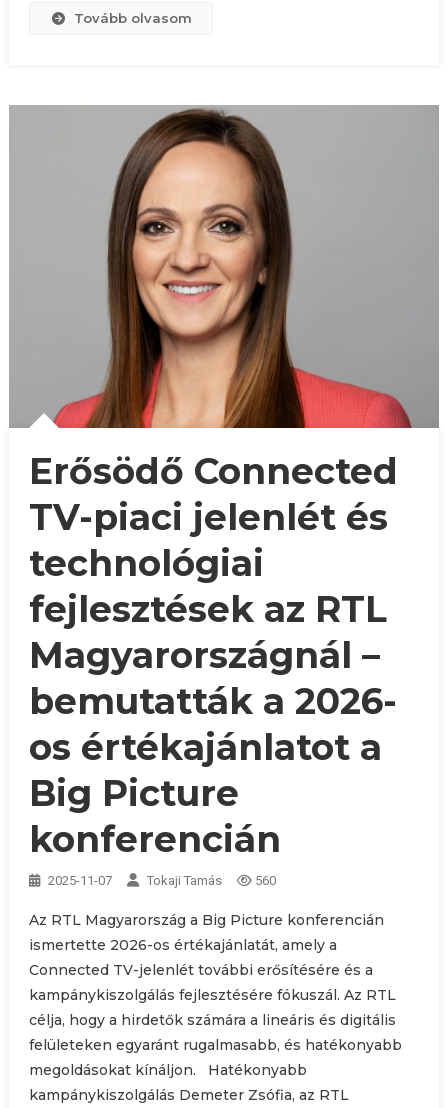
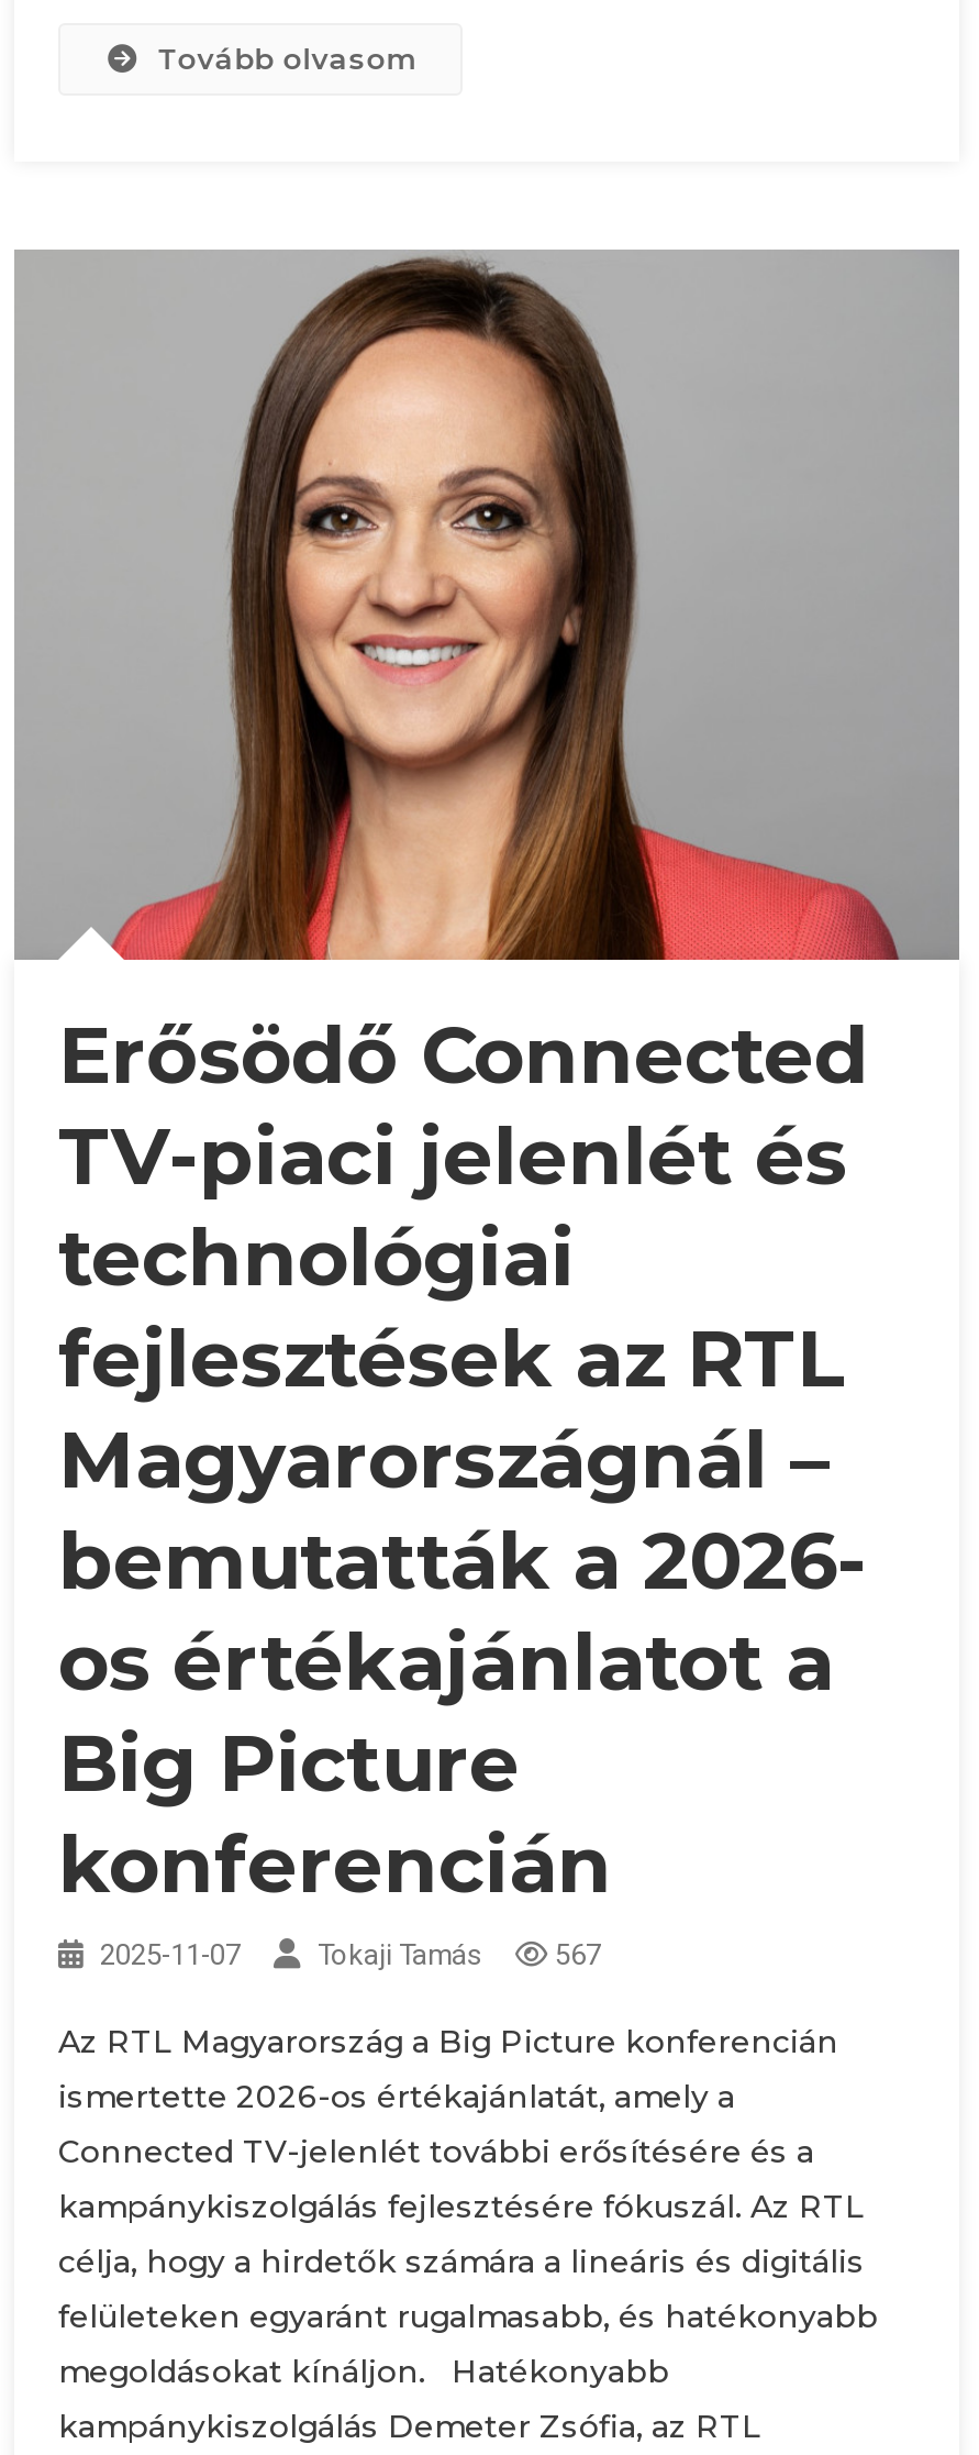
[255,873,276,888] 560 -> [555,1938,601,1971] 567

